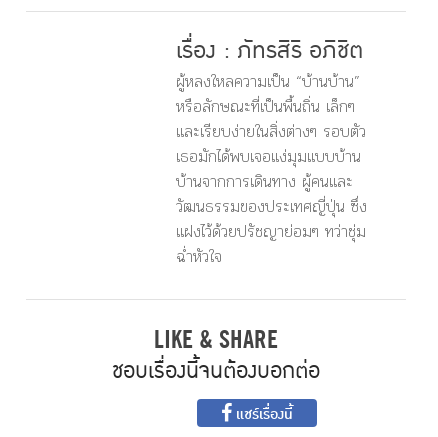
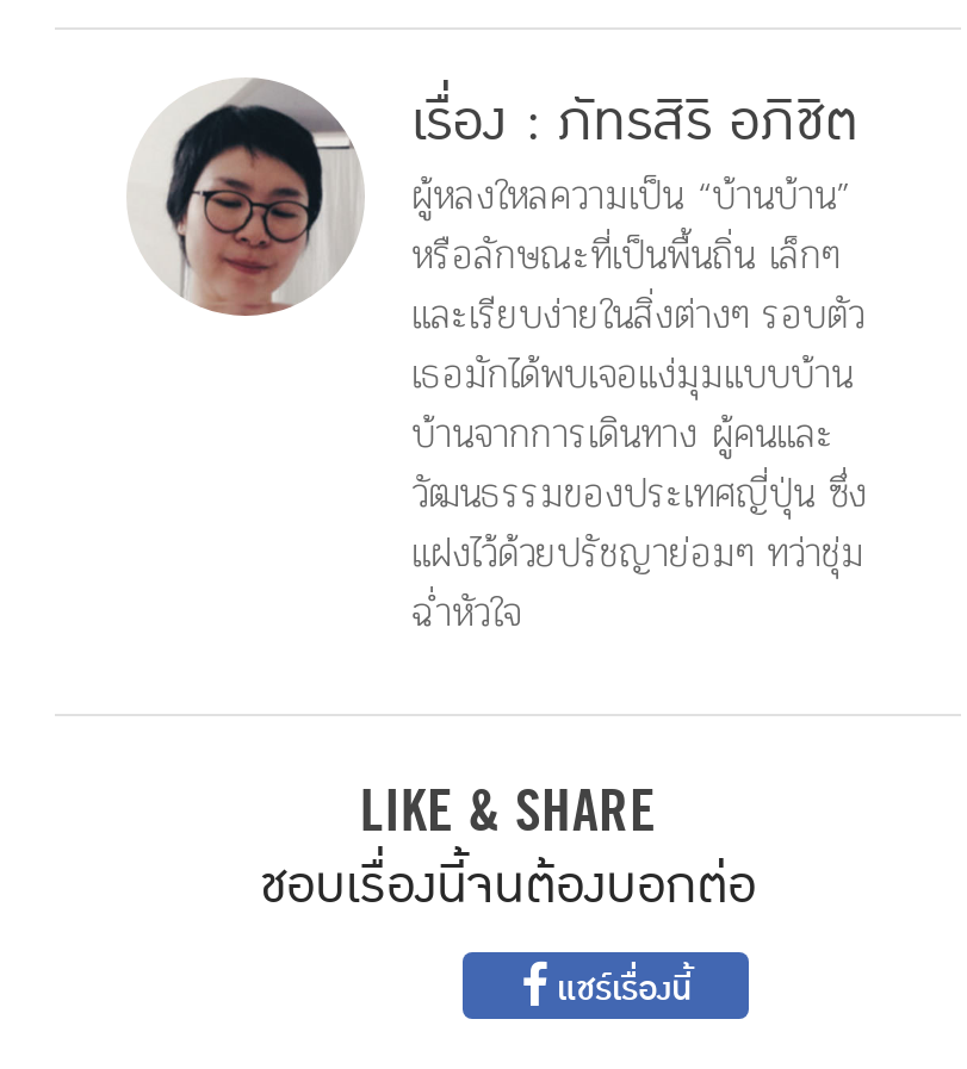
none -> [126,77,365,318] [image]

